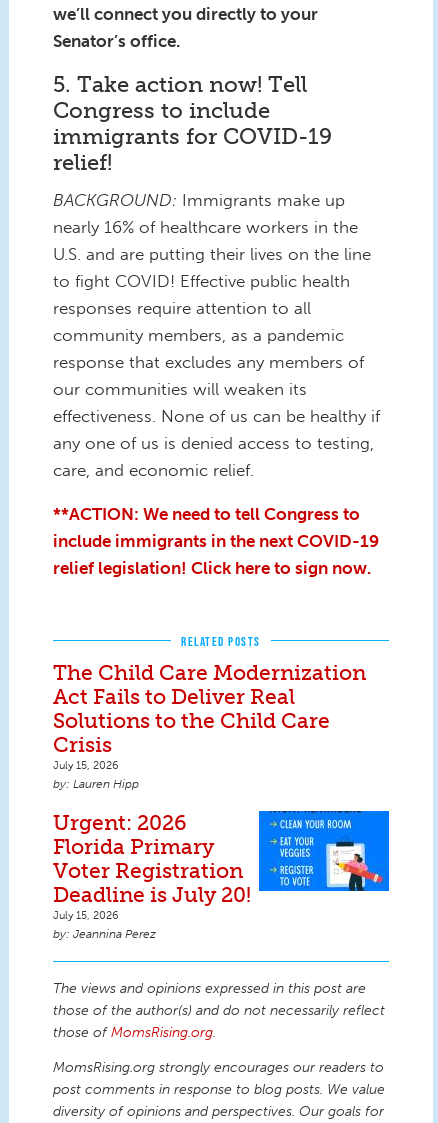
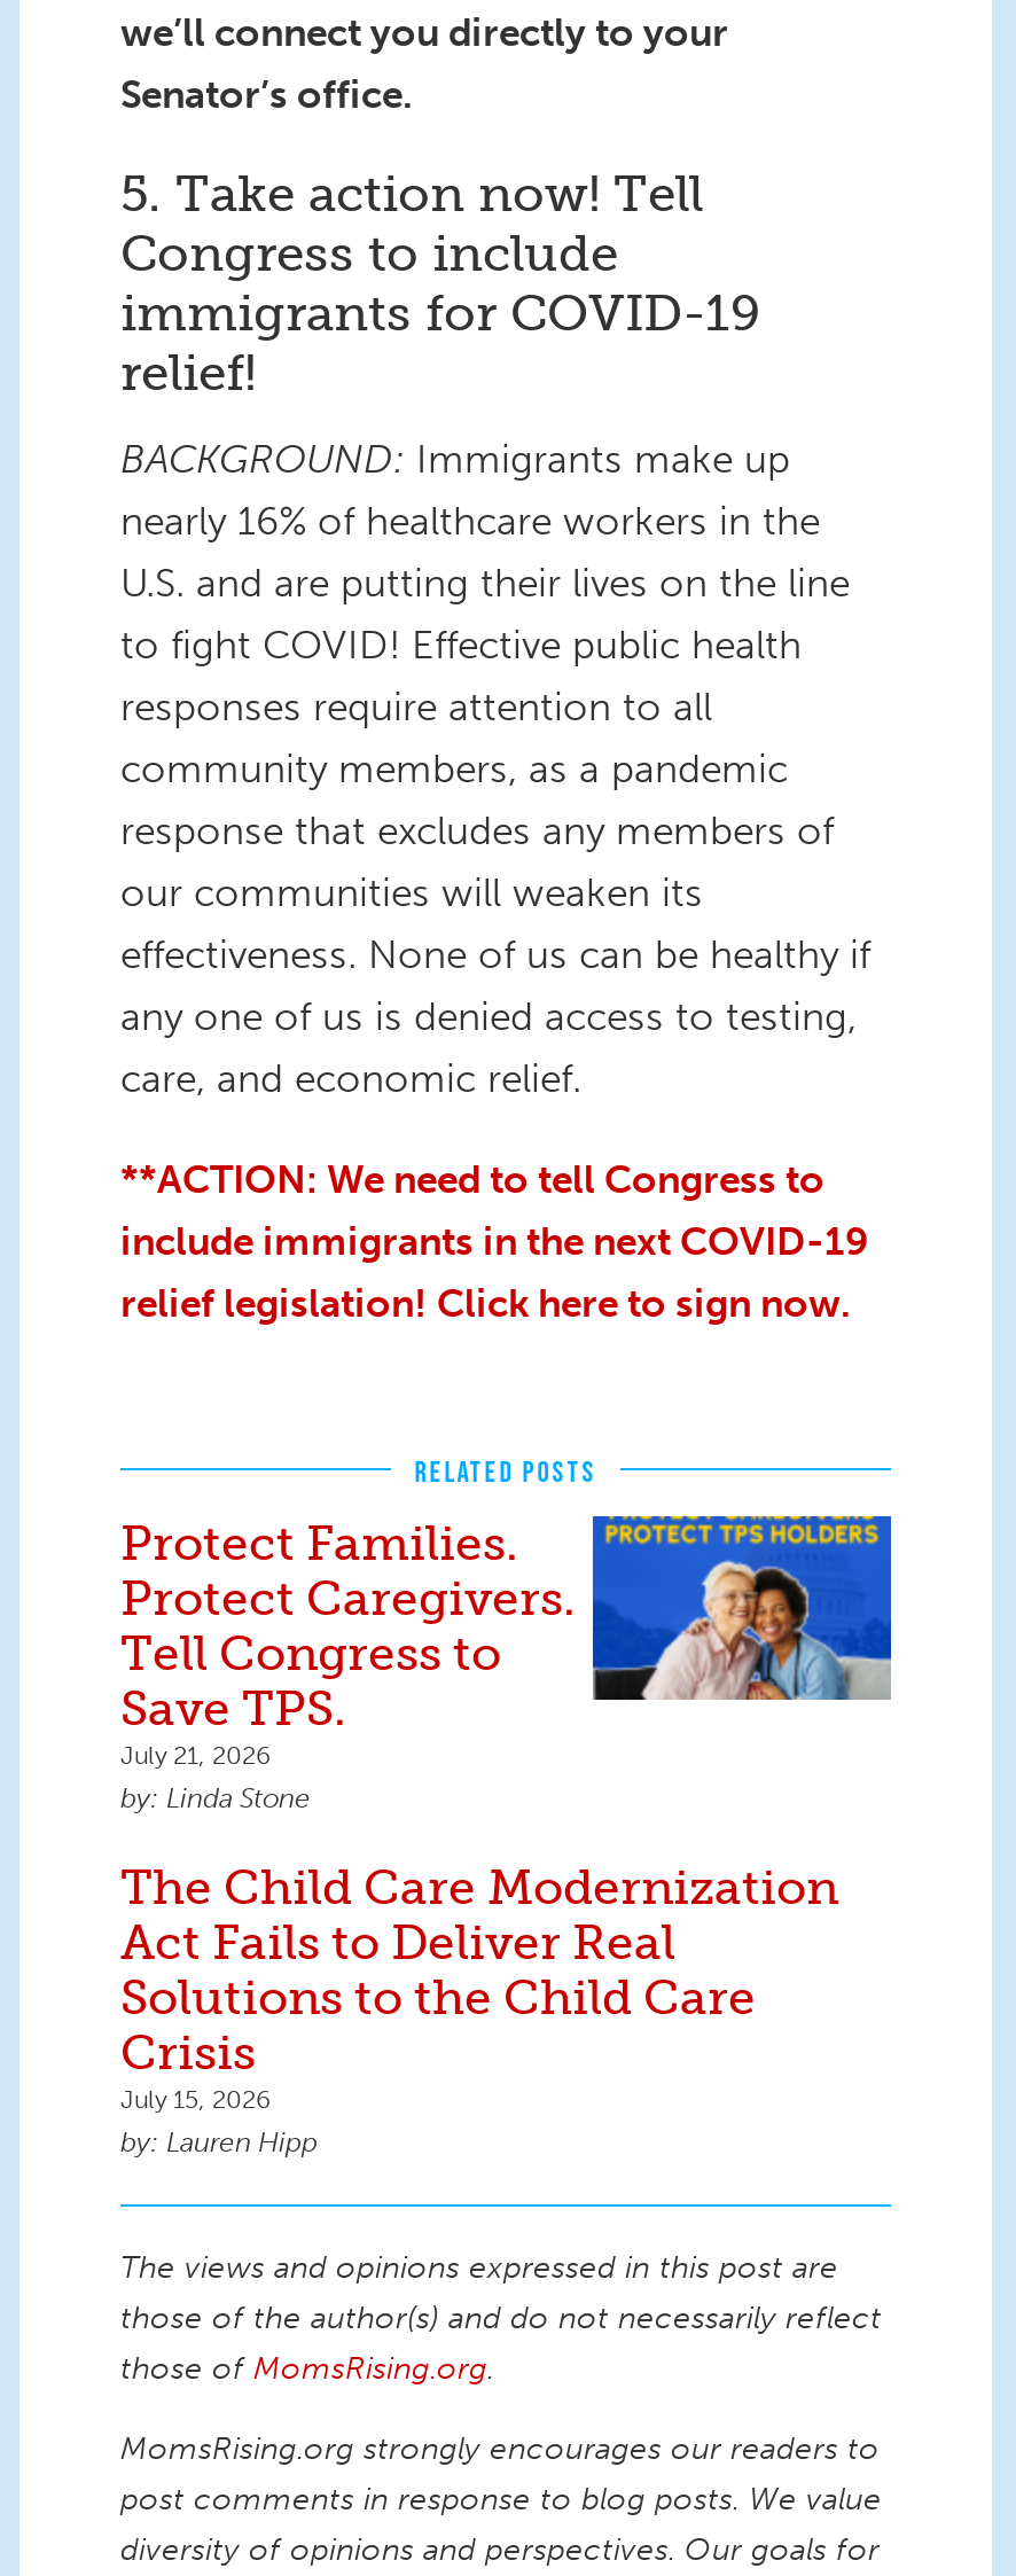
none -> [120,1513,893,1813] [image] | Protect Families. | Protect Caregivers. | Tell Congress to | Save TPS. | July 21, 2026 | Linda Stone
moved [53,659,366,790] -> [120,1857,838,2157]: The Child Care Modernization | Act Fails to Deliver Real | Solutions to the Child Care | Crisis | July 15, 2026 | Lauren Hipp
[53,809,390,940] [image] | Urgent: 2026 | Florida Primary | Voter Registration | Deadline is July 20! | July 15, 2026 | Jeannina Perez -> none

